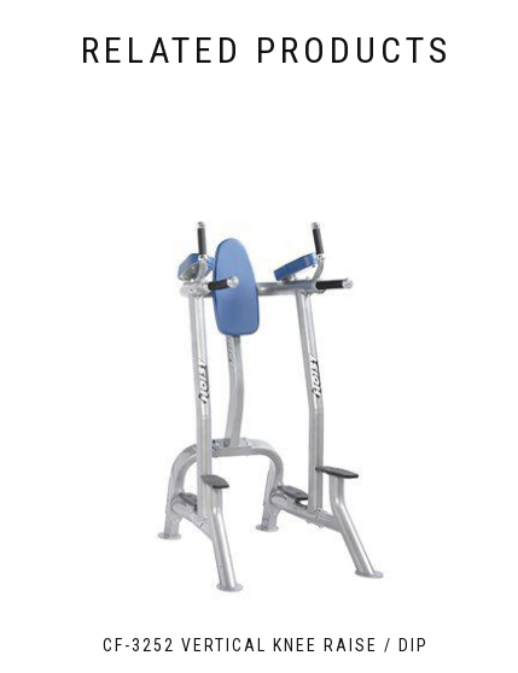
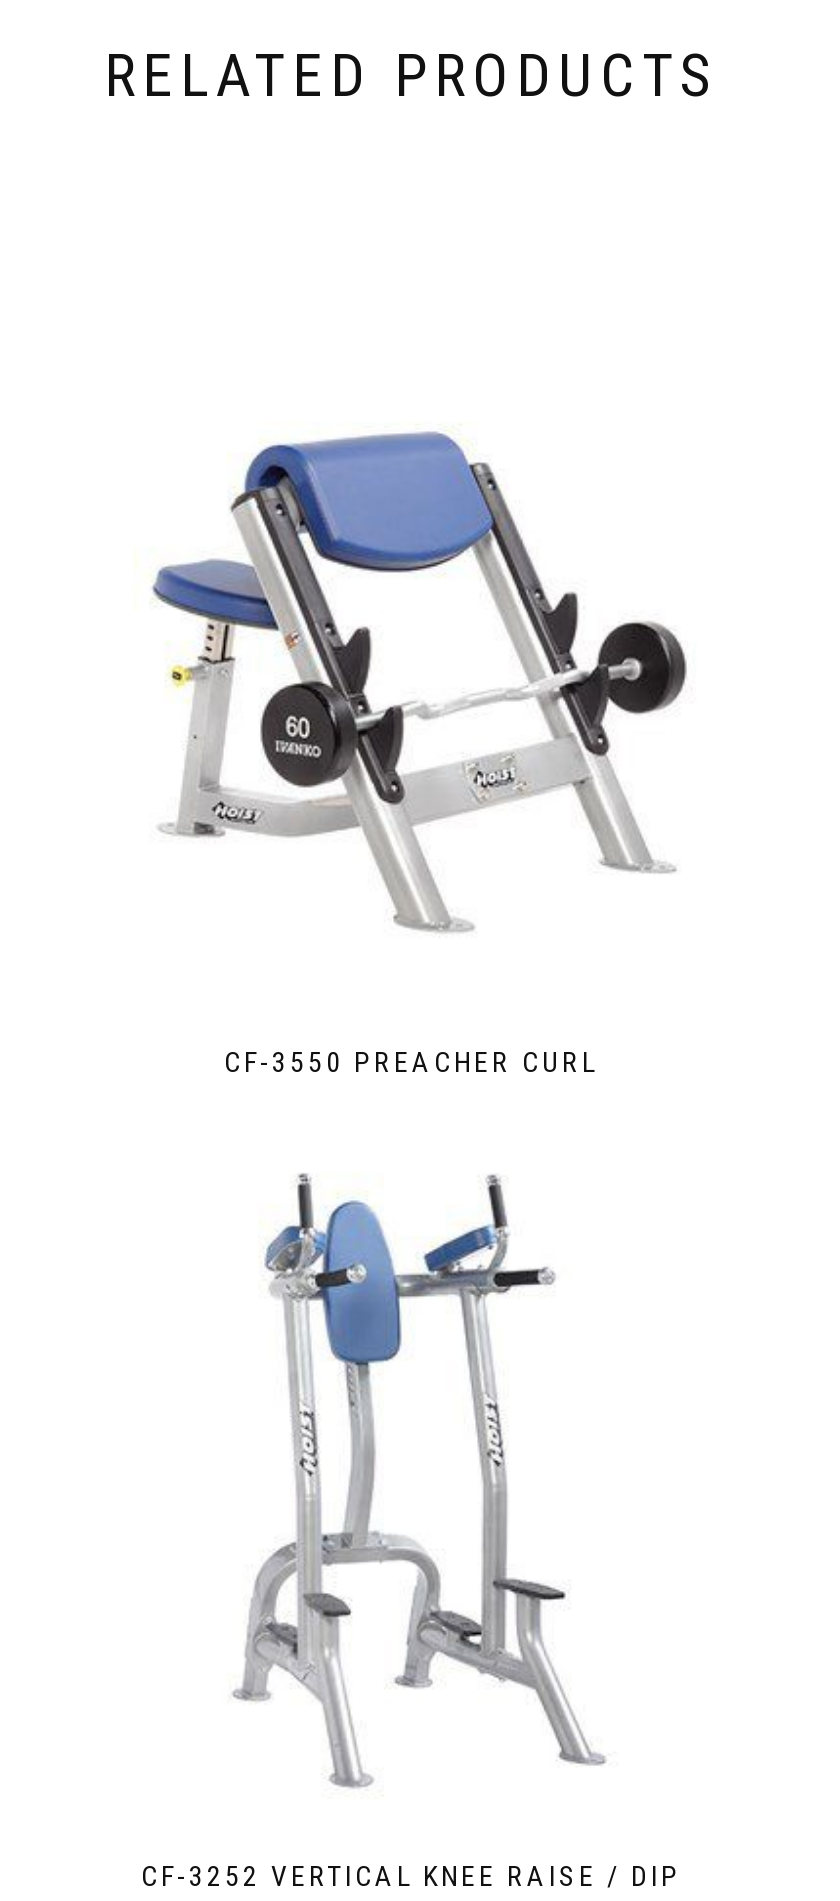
none -> [151,430,689,934] [image]
none -> [224,1045,598,1077] CF-3550 PREACHER CURL

